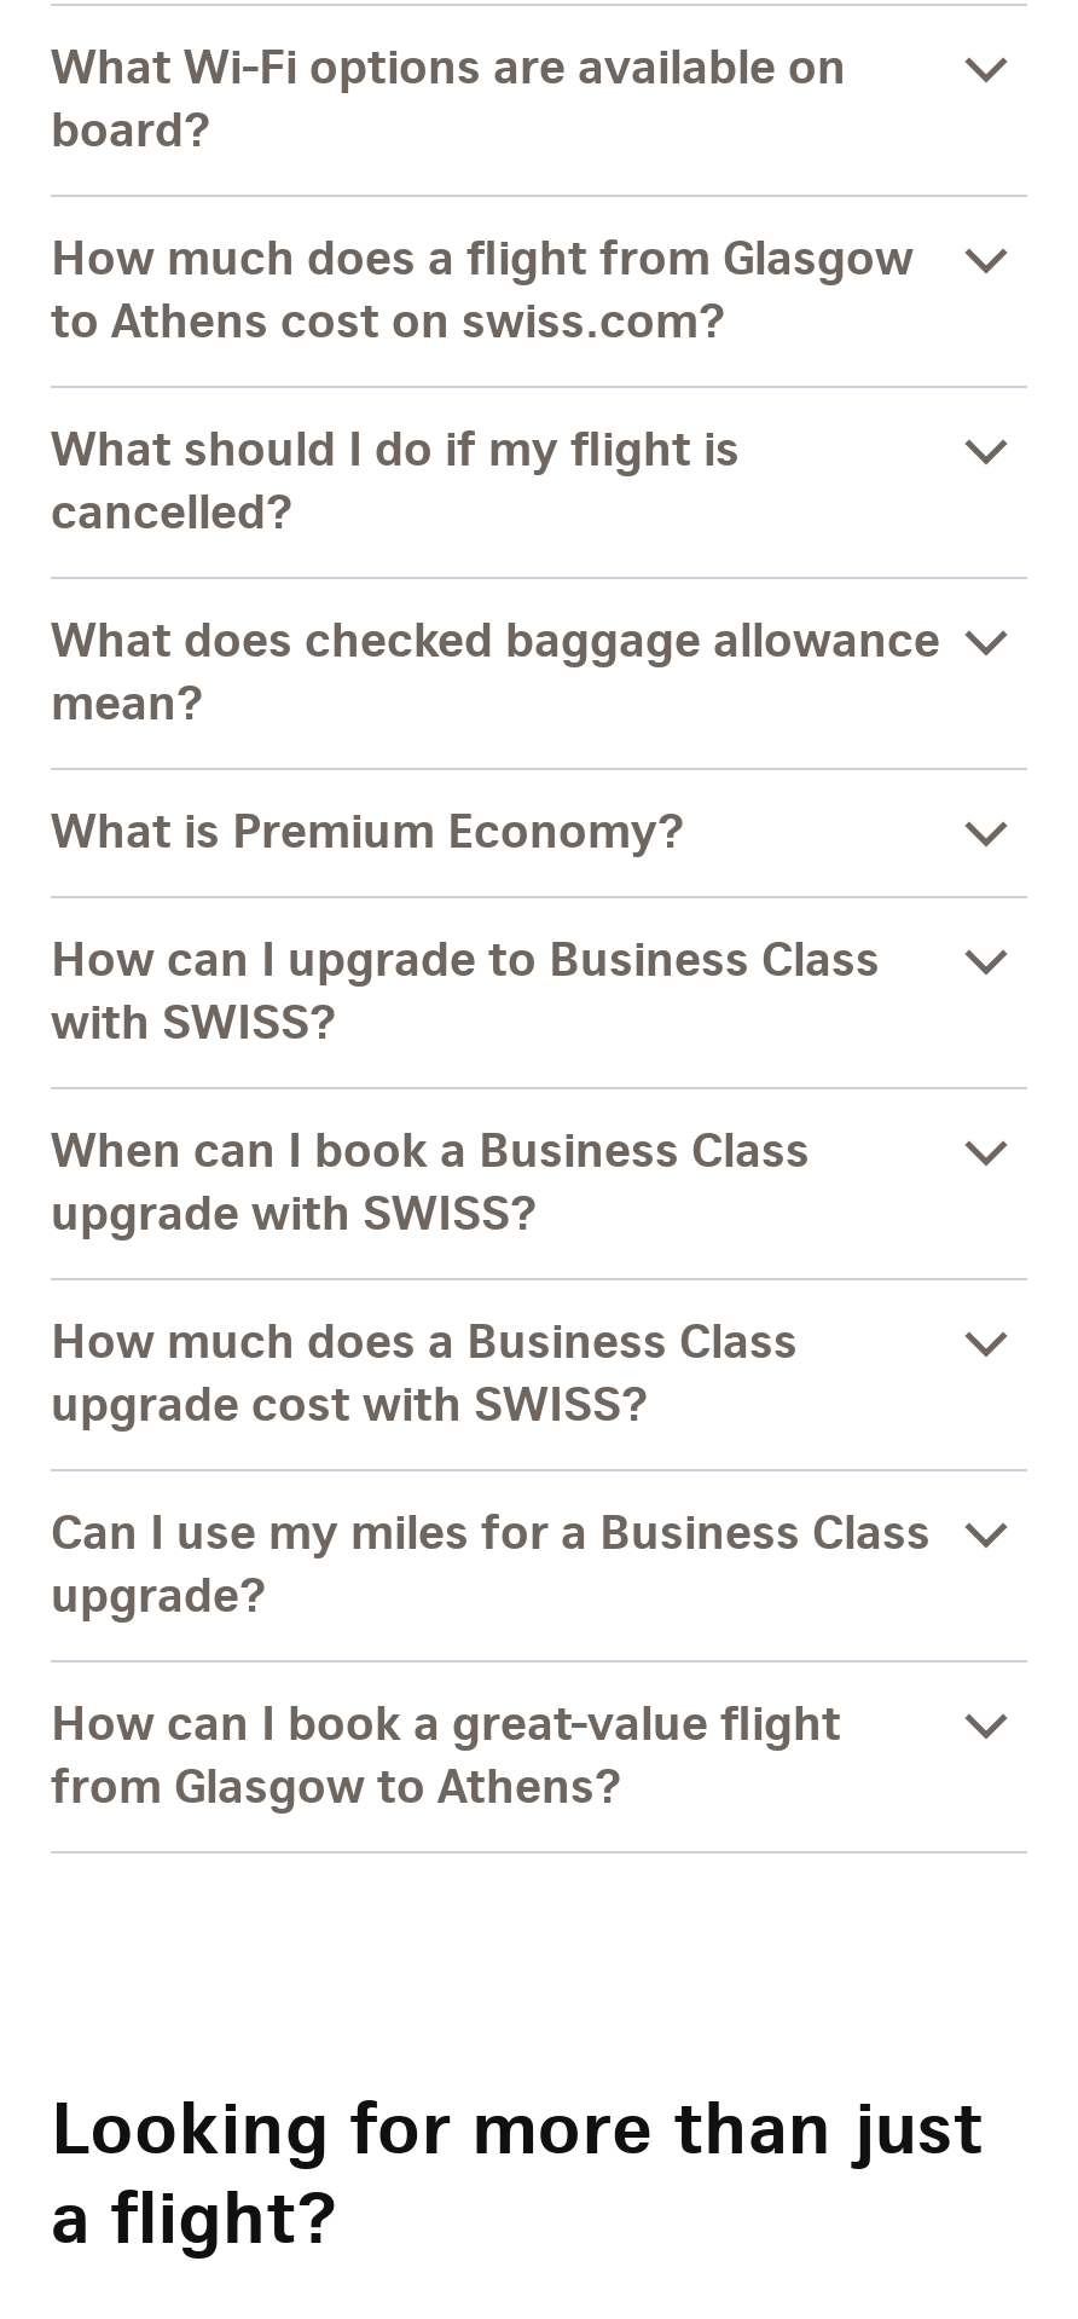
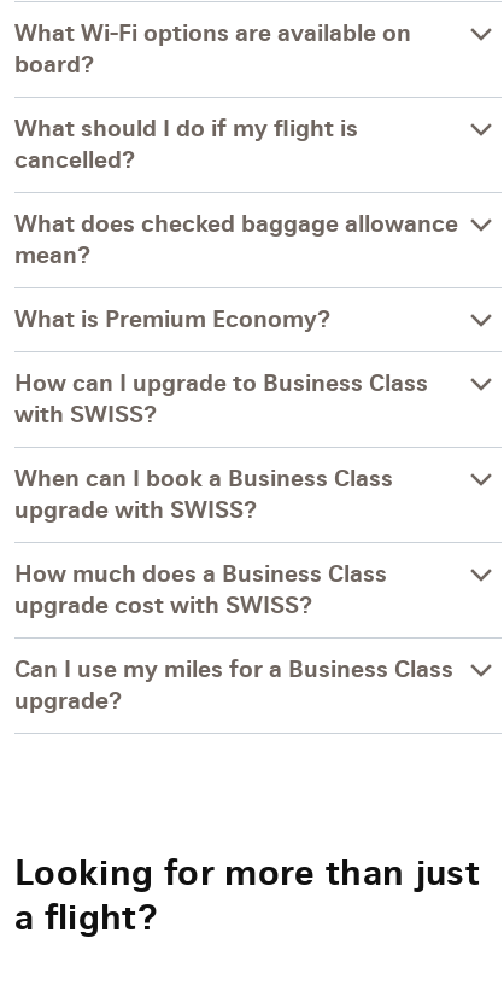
[51,227,914,350] How much does a flight from Glasgow | to Athens cost on swiss.com? -> none
[51,1692,841,1816] How can I book a great-value flight | from Glasgow to Athens? -> none

